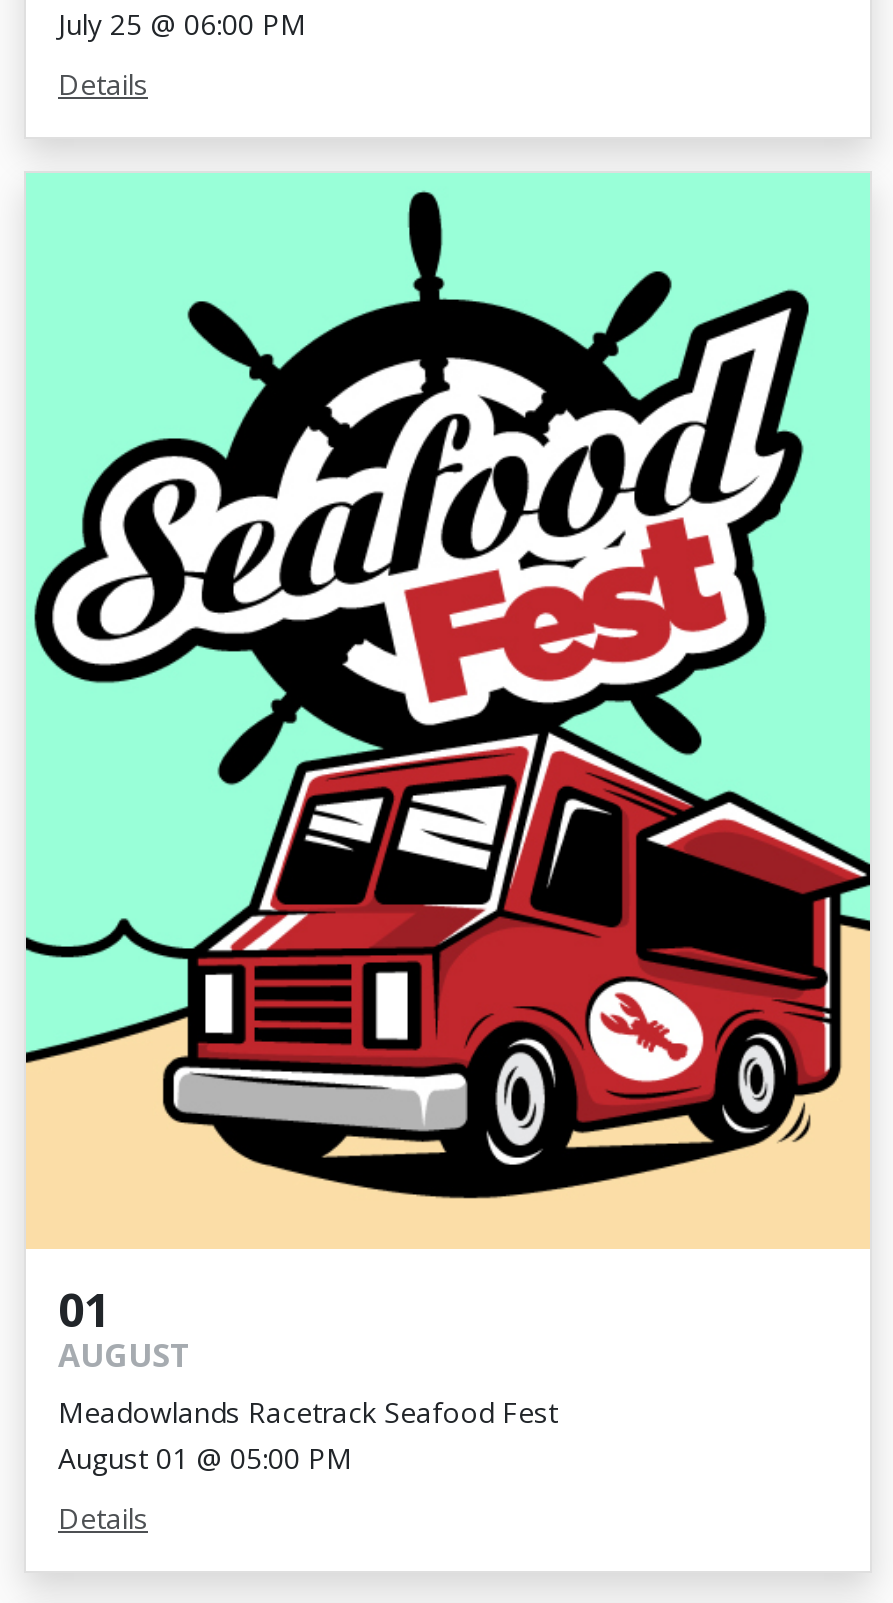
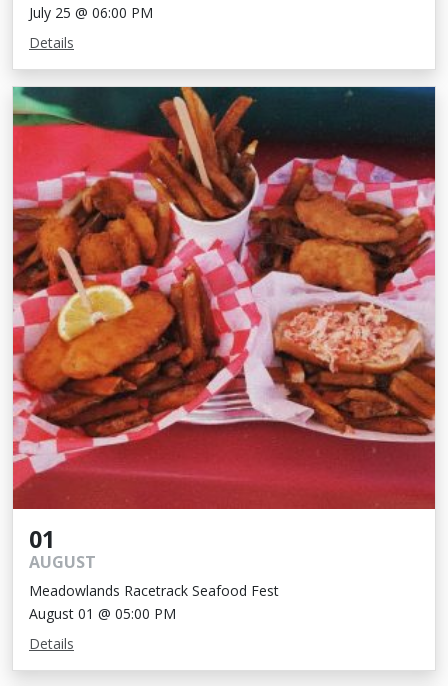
[24,172,872,1250] [image] -> [12,86,436,510] [image]

